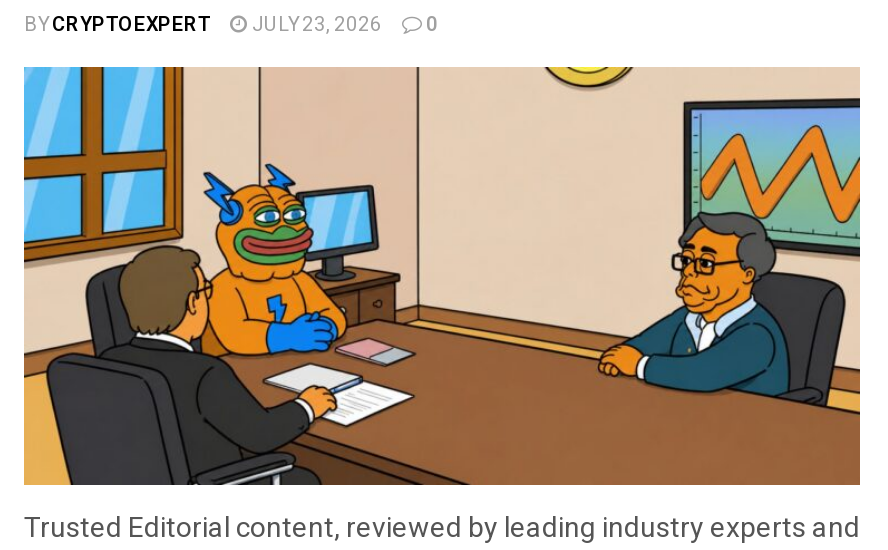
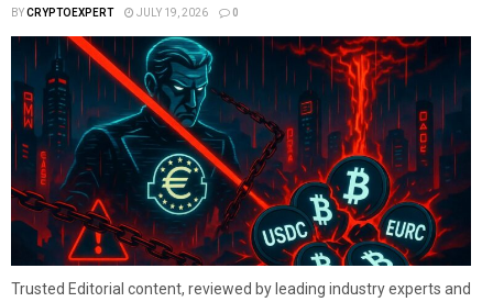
[248,11,382,39] JULY 23, 2026 -> [134,6,208,21] JULY 19, 2026
[22,64,862,488] [image] -> [10,35,472,267] [image]

